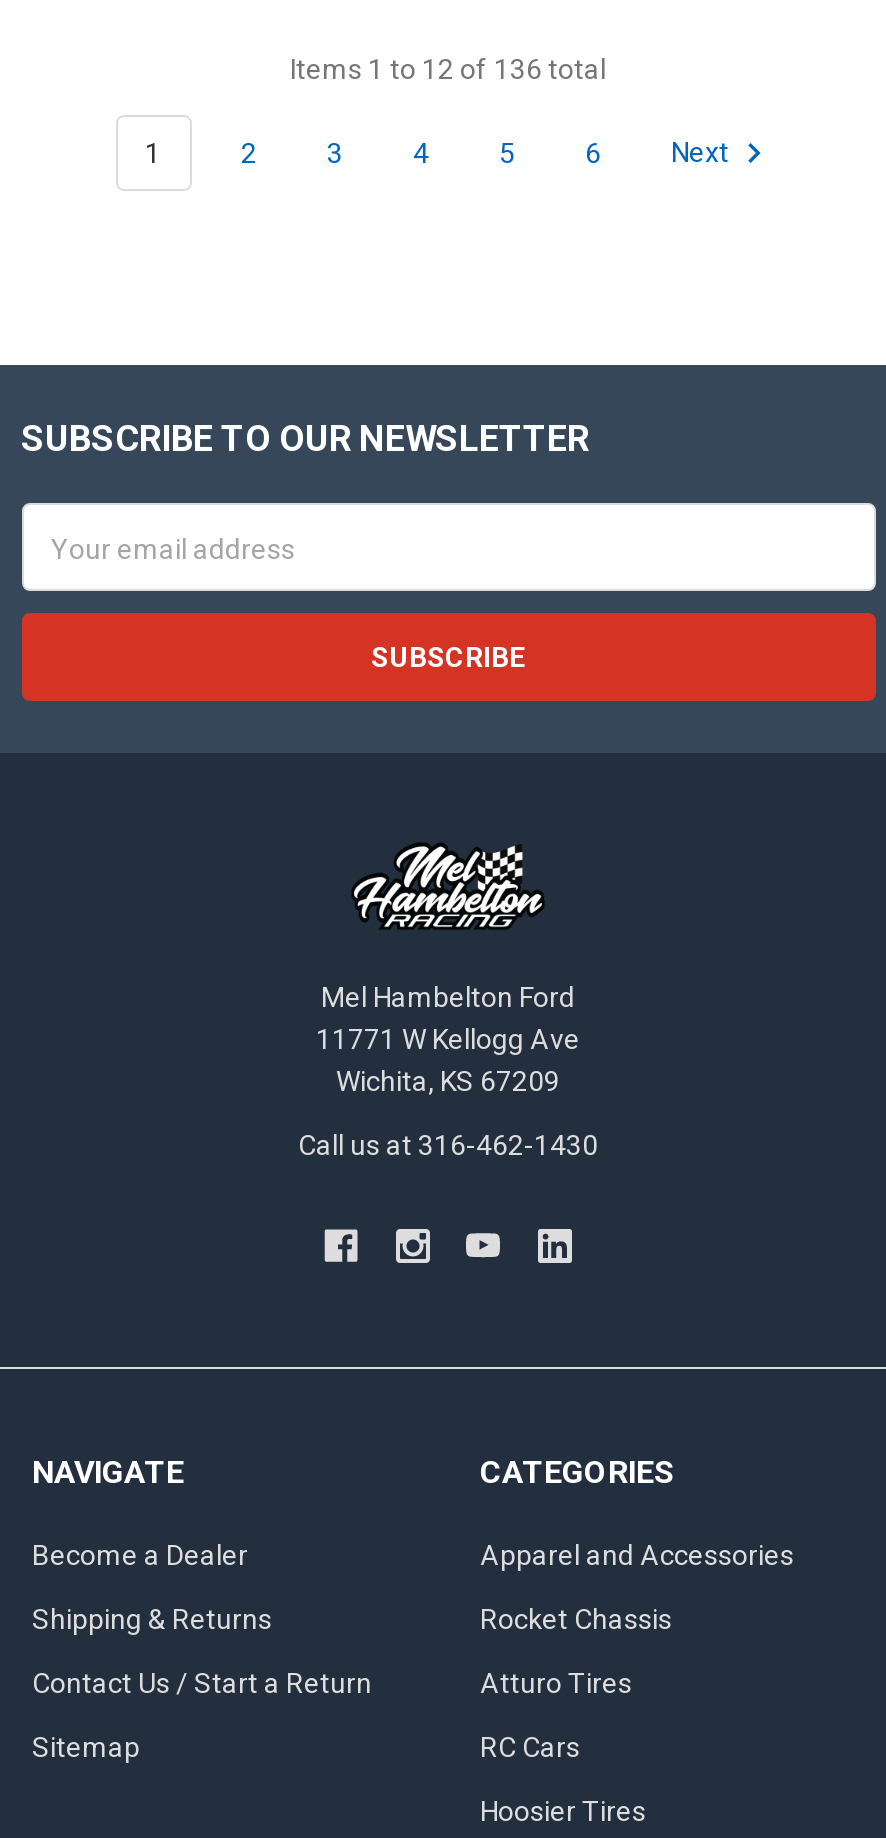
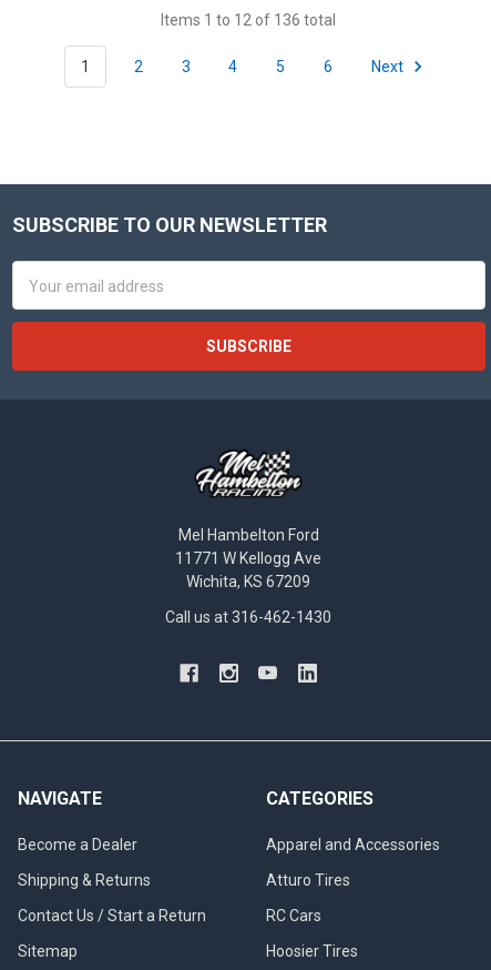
[480,1603,672,1635] Rocket Chassis -> none

